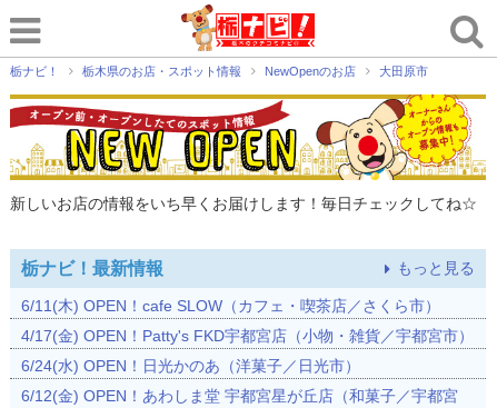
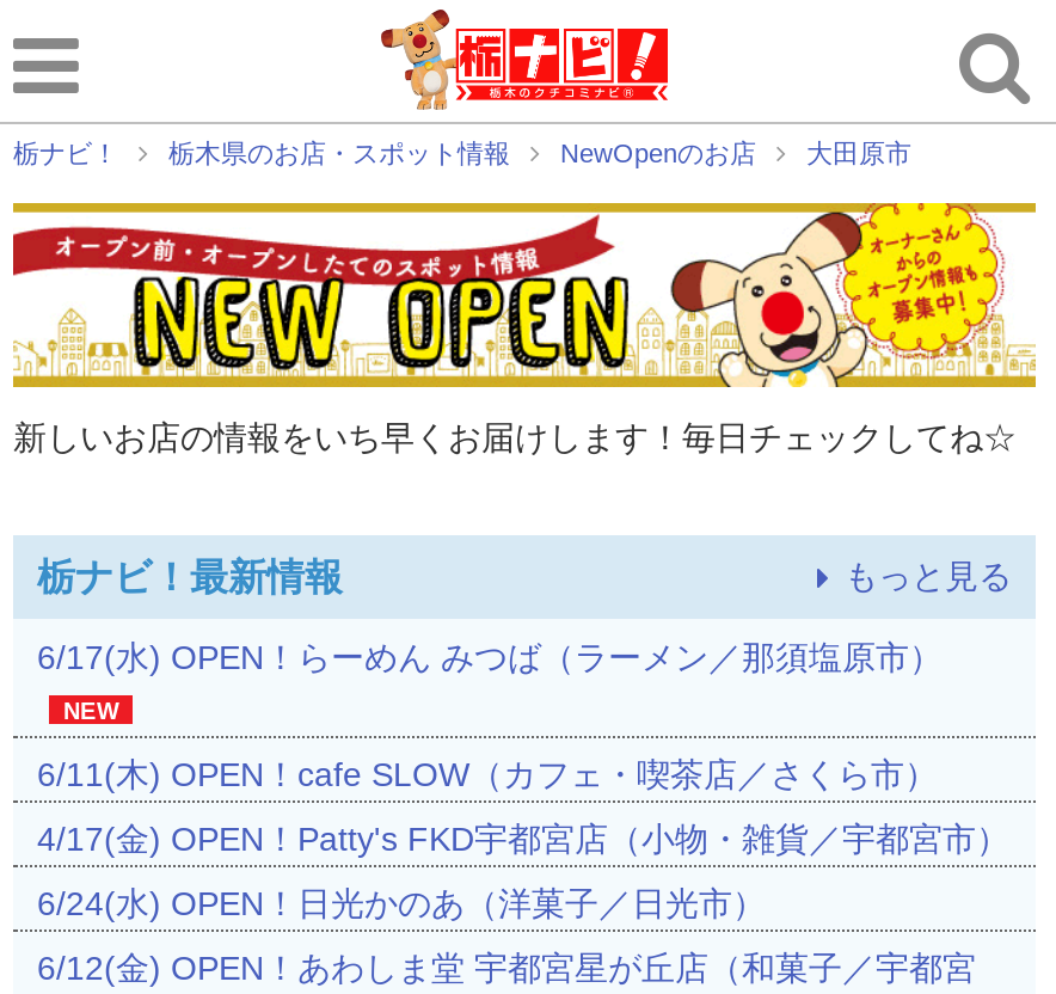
none -> [37,637,943,724] 6/17(水) OPEN！らーめん みつば（ラーメン／那須塩原市） | NEW

